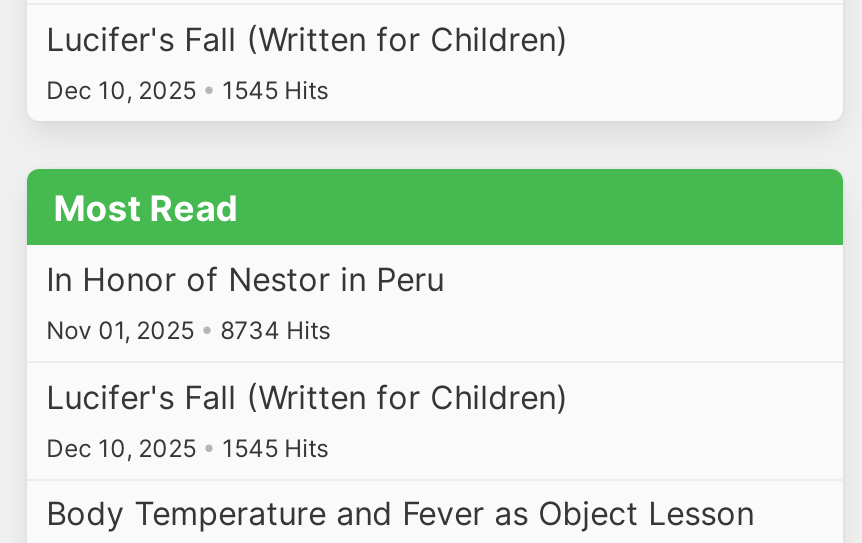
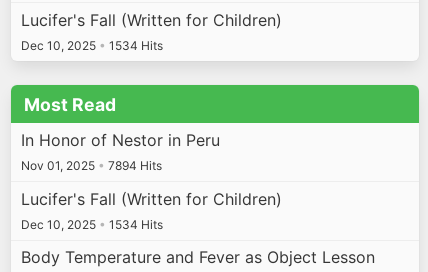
[46,75,328,105] Dec 10, 2025 • 1545 Hits -> [21,38,163,53] Dec 10, 2025 • 1534 Hits
[46,316,330,346] Nov 01, 2025 • 8734 Hits -> [21,158,162,173] Nov 01, 2025 • 7894 Hits
[46,433,328,463] Dec 10, 2025 • 1545 Hits -> [21,217,163,232] Dec 10, 2025 • 1534 Hits

